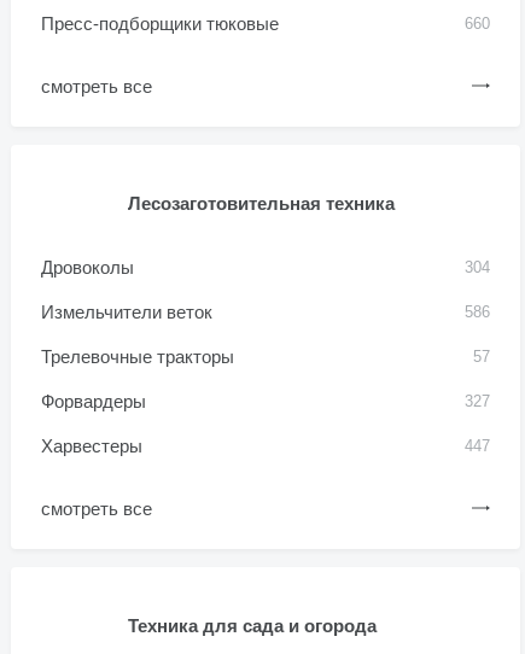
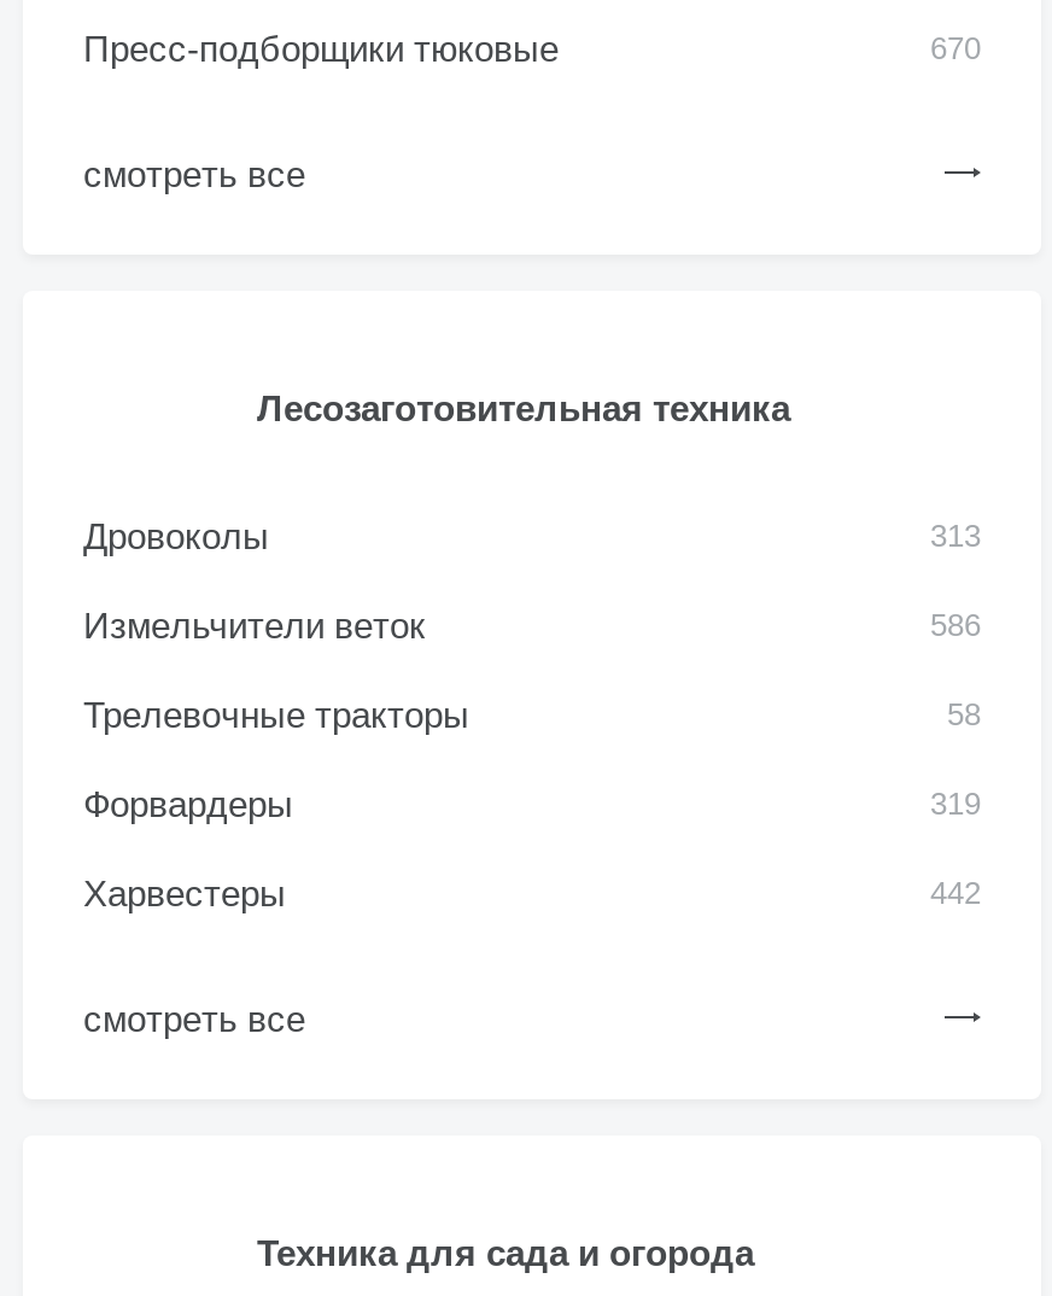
[465,14,490,33] 660 -> [930,30,981,66] 670
[465,258,490,276] 304 -> [930,518,981,554] 313
[473,348,490,366] 57 -> [947,696,981,732] 58
[465,392,490,410] 327 -> [930,786,981,822] 319
[465,437,490,455] 447 -> [930,875,981,911] 442

